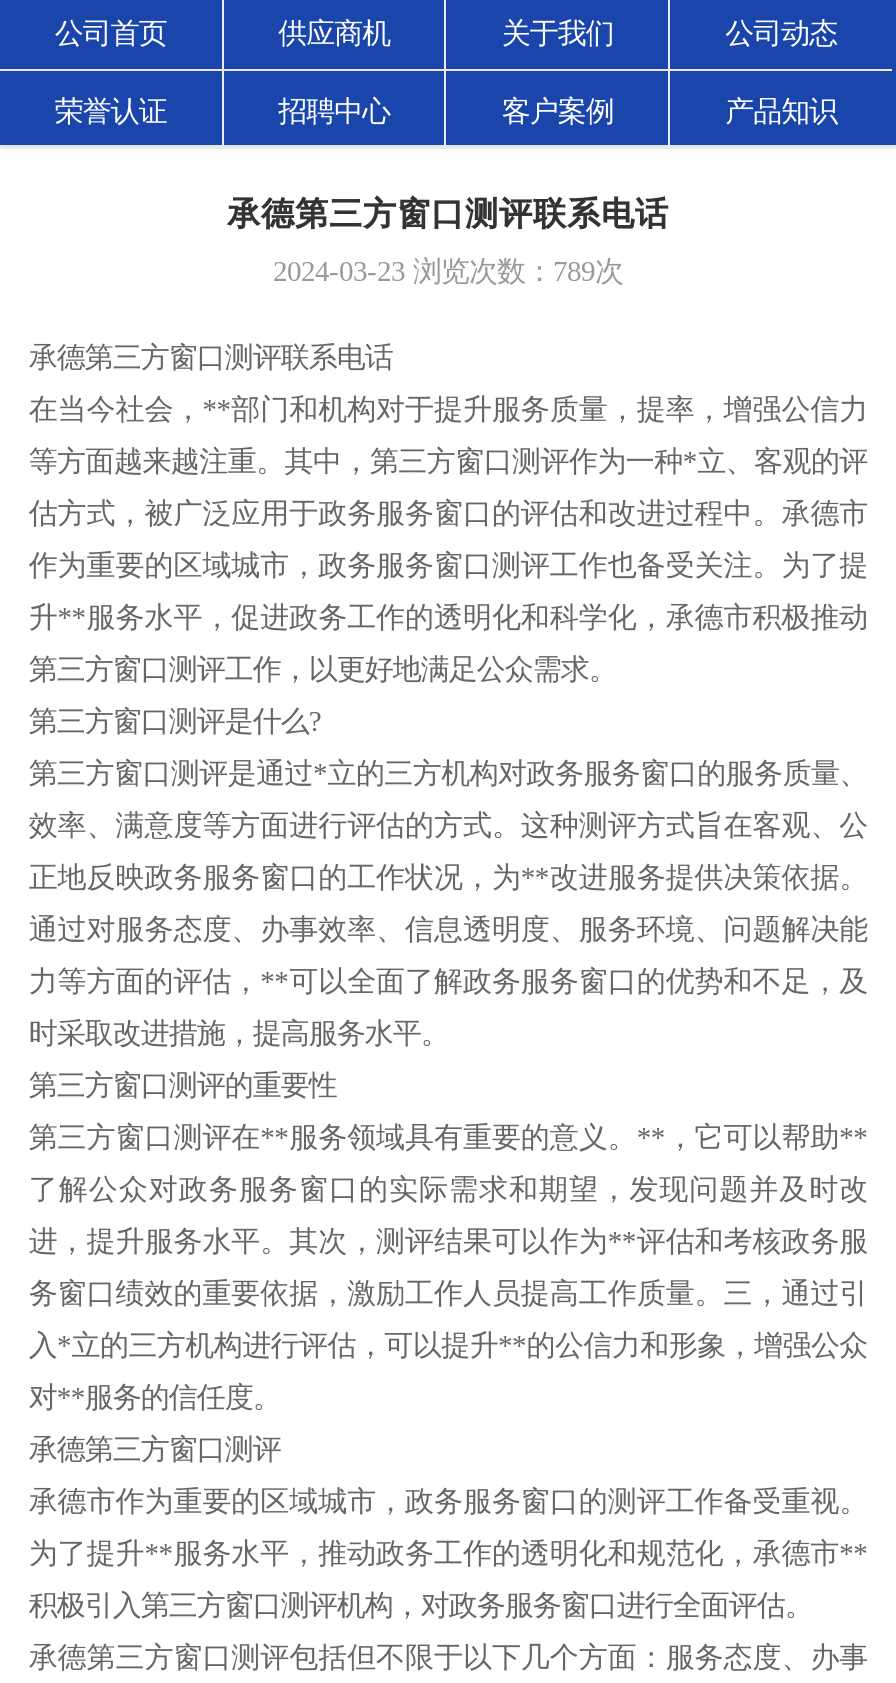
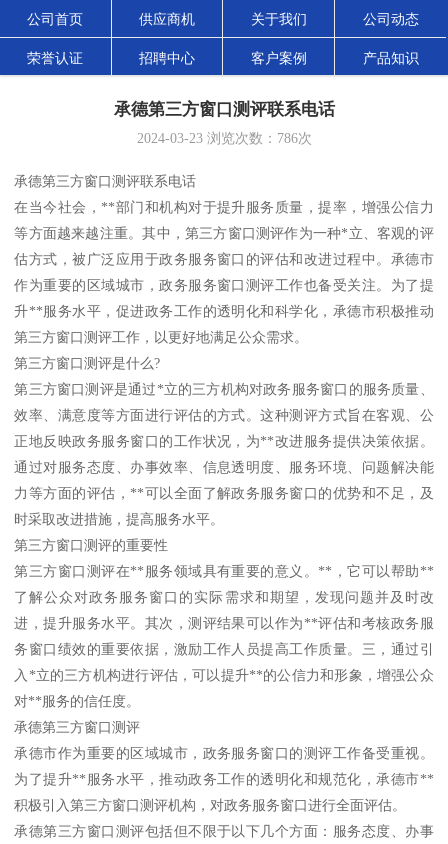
[273,256,623,288] 2024-03-23浏览次数：789次 -> [136,130,311,146] 2024-03-23浏览次数：786次

